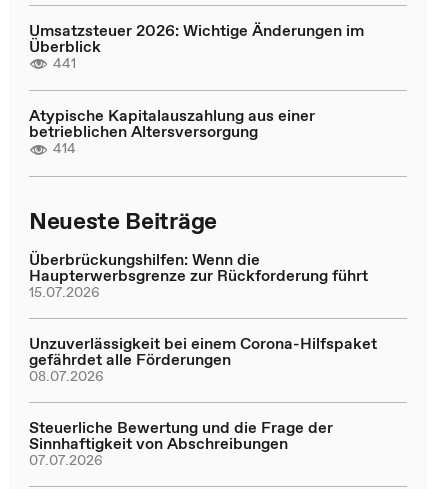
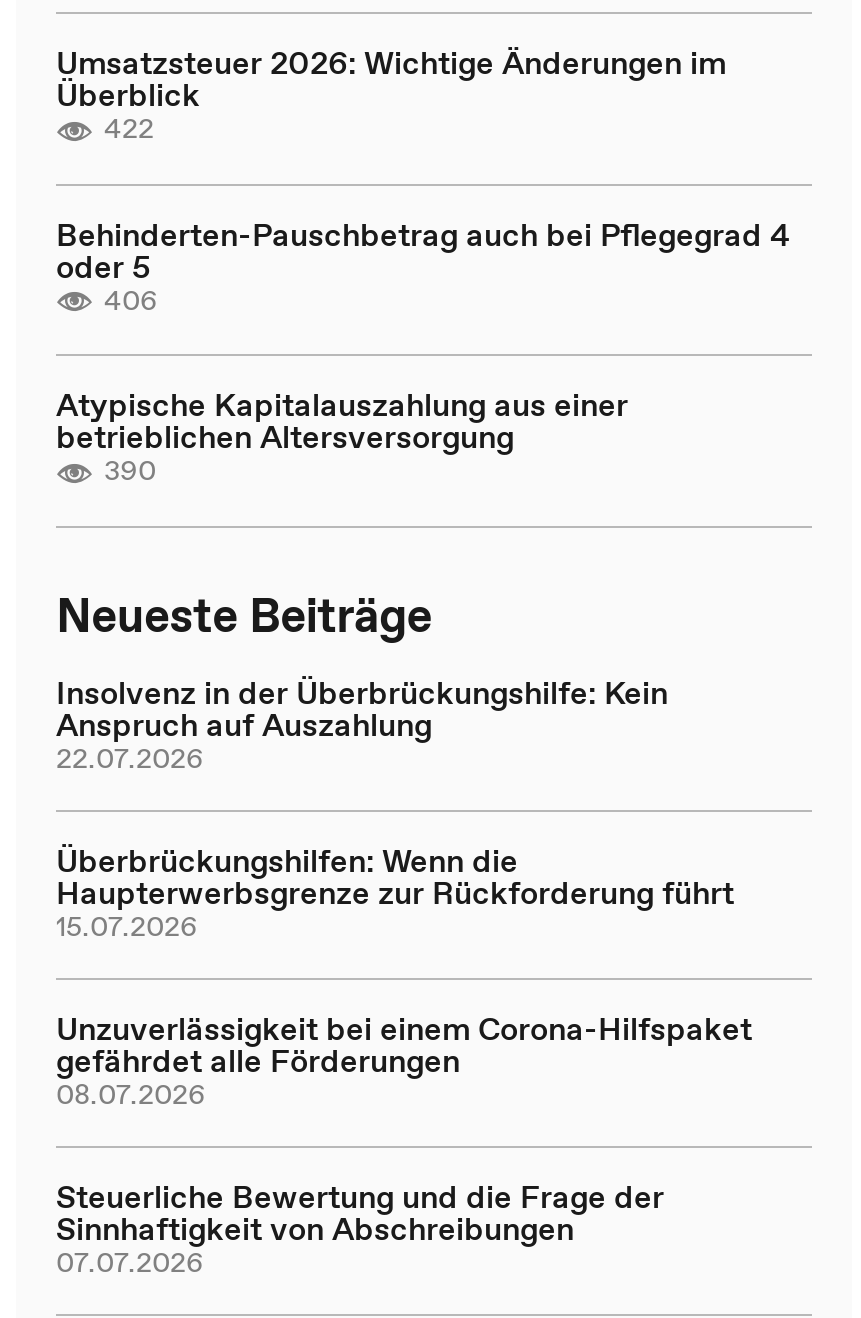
[53,52,76,72] 441 -> [56,108,790,319] 422 | Behinderten-Pauschbetrag auch bei Pflegegrad 4 | oder 5 | 406
[53,138,76,158] 414 -> [104,450,156,490] 390
none -> [56,669,668,777] Insolvenz in der Überbrückungshilfe: Kein | Anspruch auf Auszahlung | 22.07.2026

